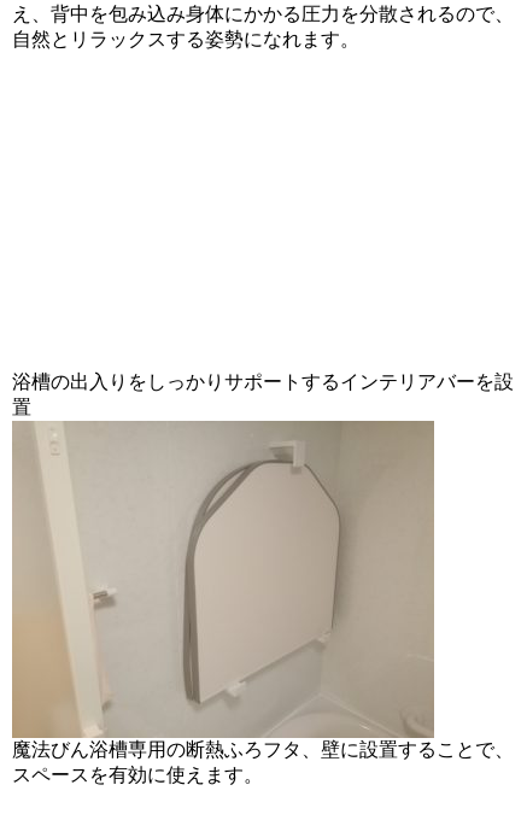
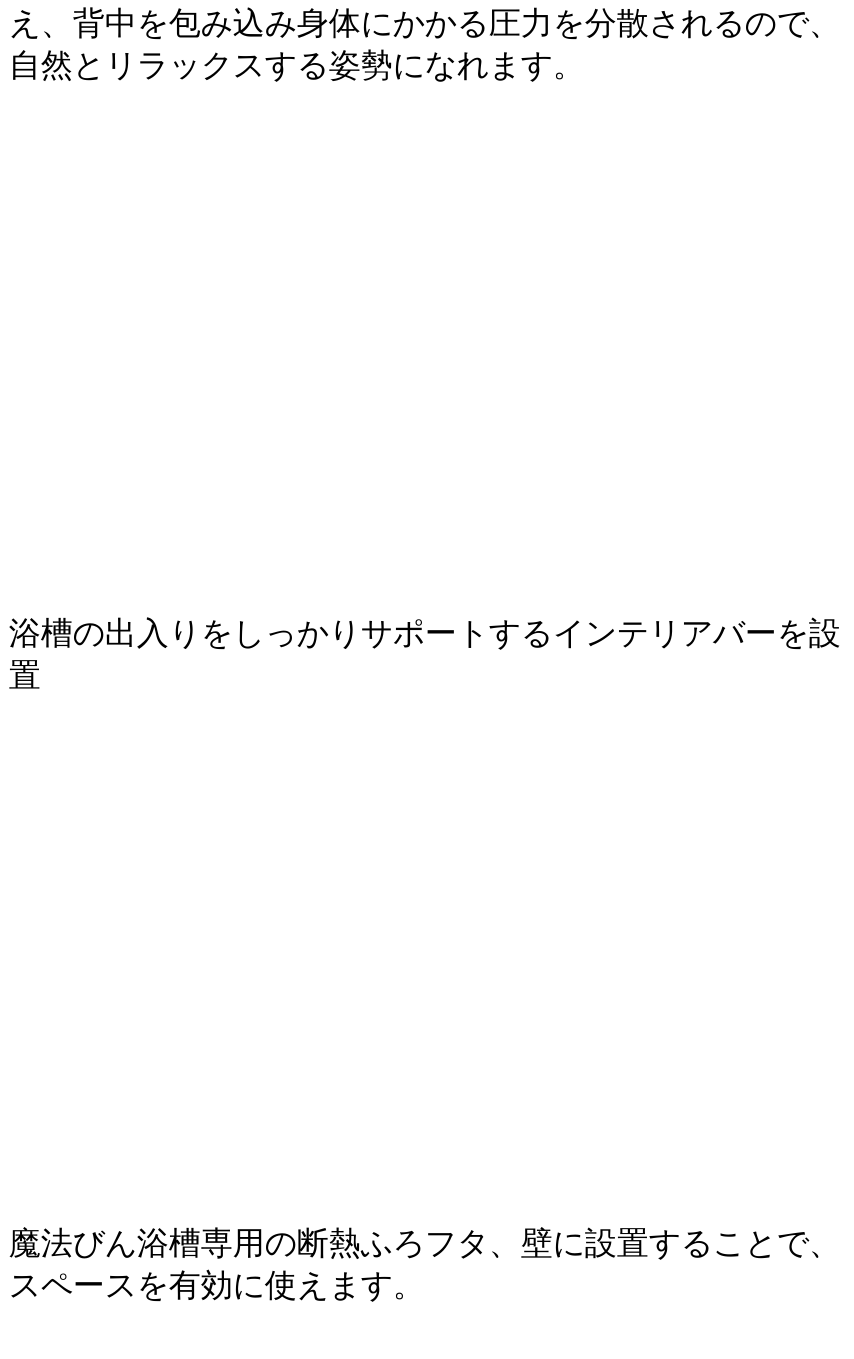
[11,420,435,736] [image] -> none

